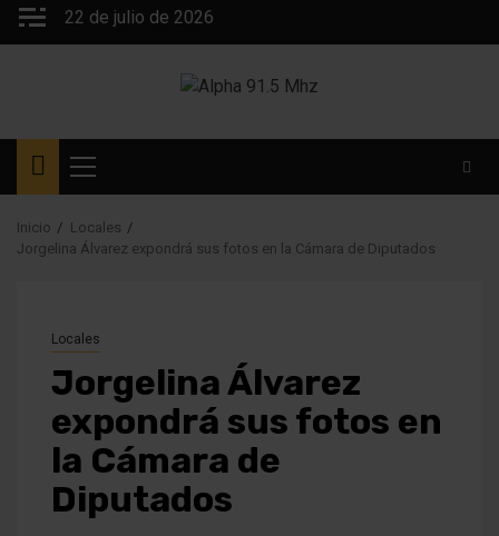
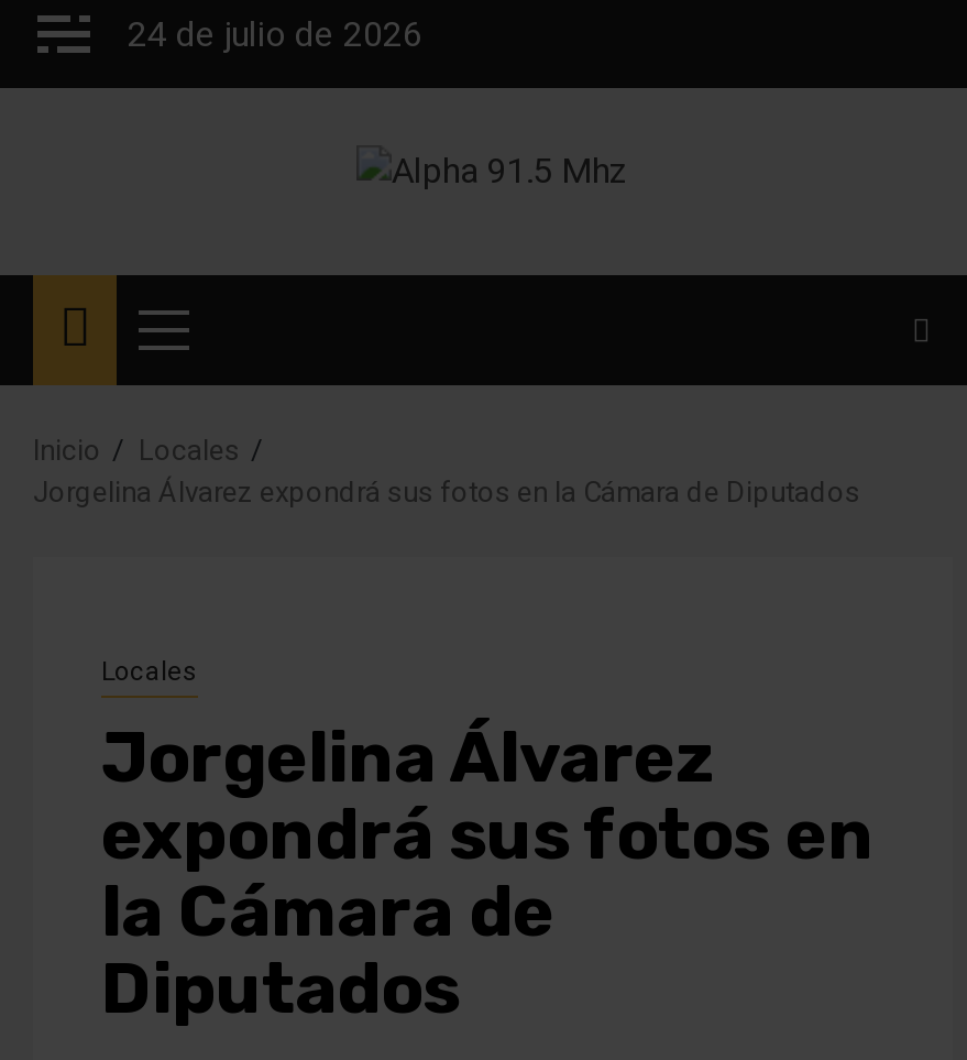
[65,7,214,28] 22 de julio de 2026 -> [128,13,422,55] 24 de julio de 2026

